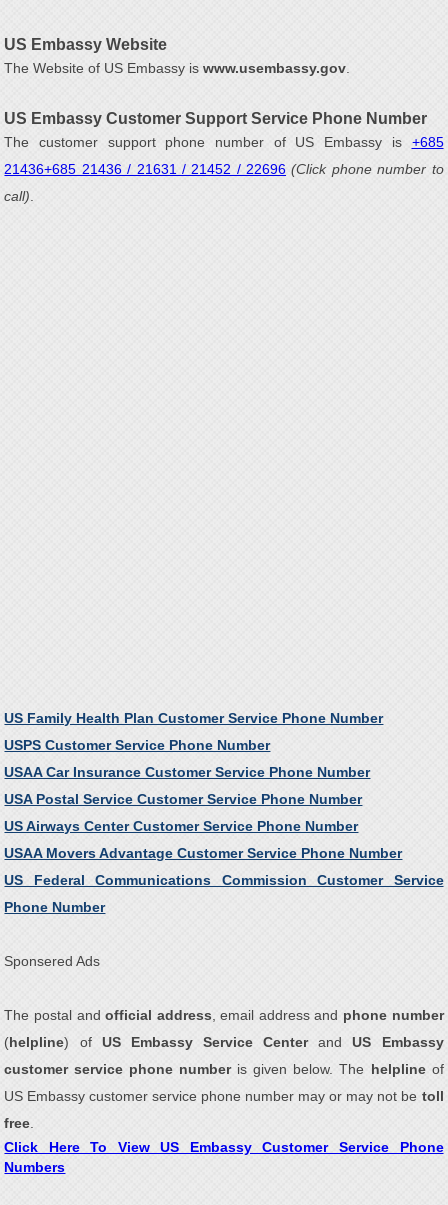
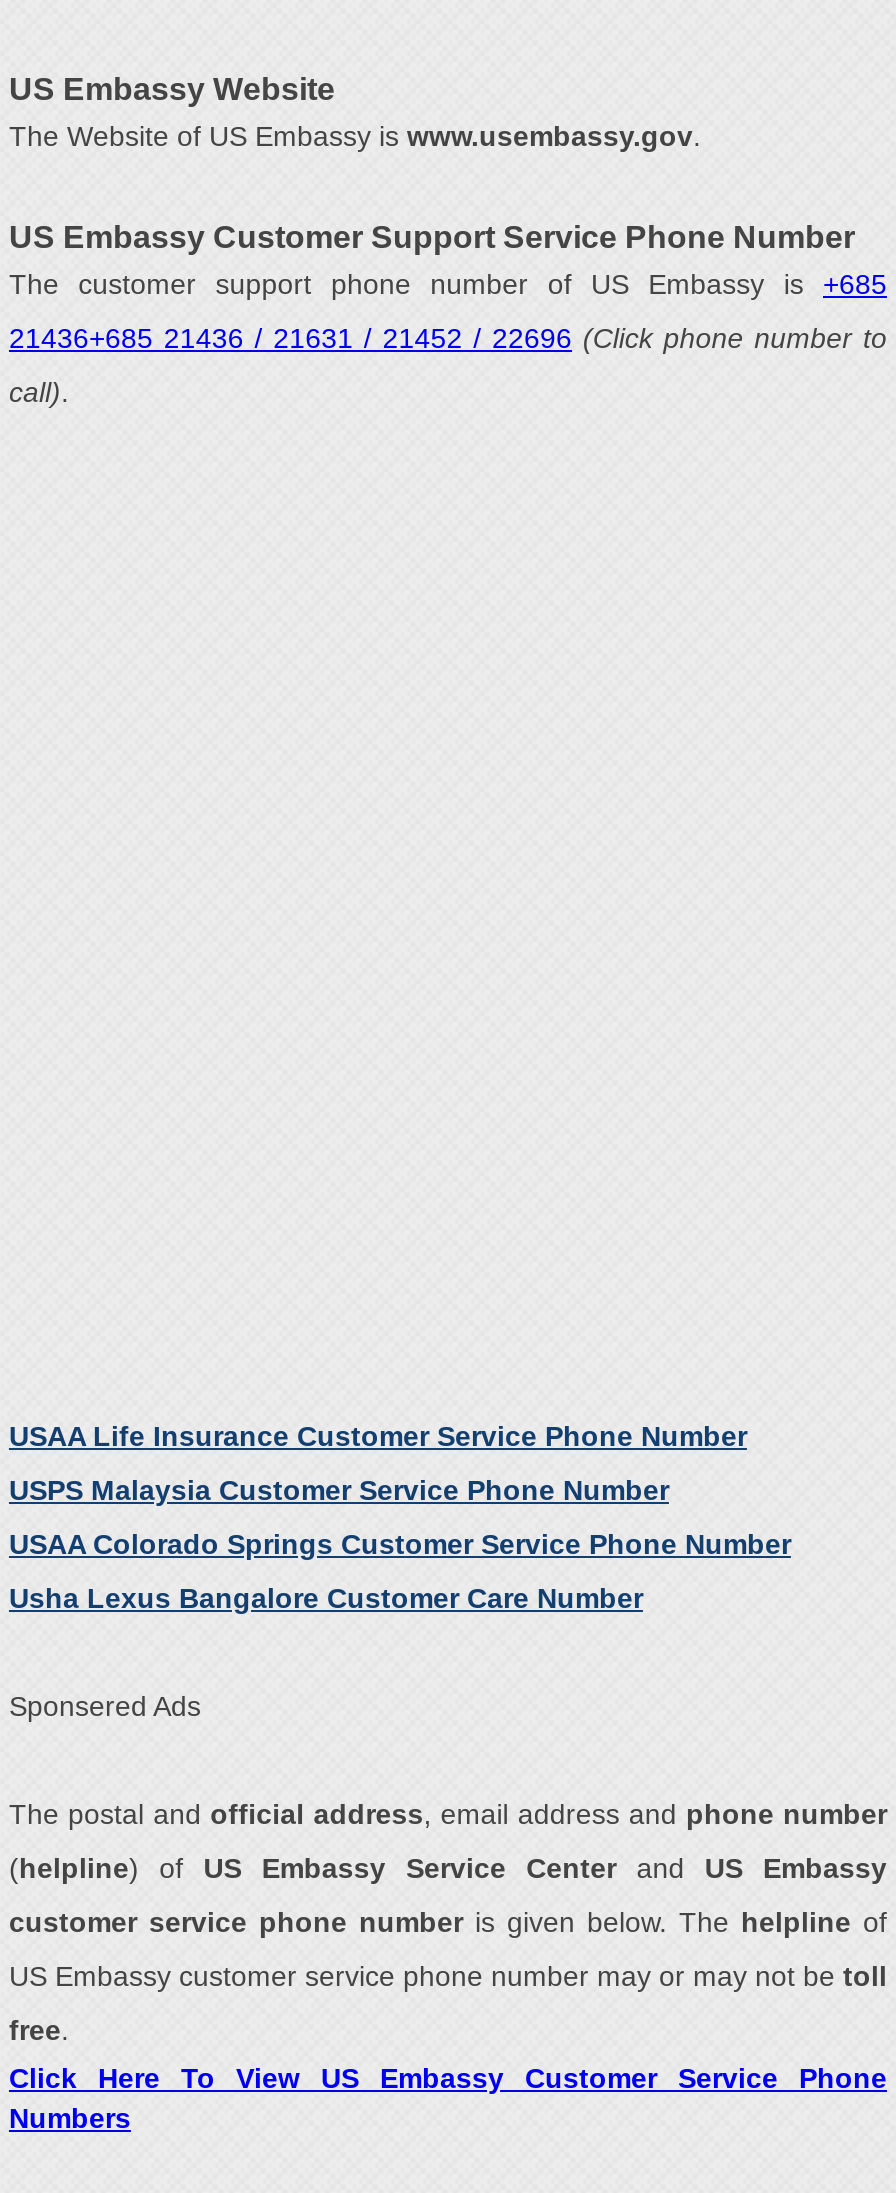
[4,710,443,915] US Family Health Plan Customer Service Phone Number | USPS Customer Service Phone Number | USAA Car Insurance Customer Service Phone Number | USA Postal Service Customer Service Phone Number | US Airways Center Customer Service Phone Number | USAA Movers Advantage Customer Service Phone Number | US Federal Communications Commission Customer Service | Phone Number -> [9,1420,791,1614] USAA Life Insurance Customer Service Phone Number | USPS Malaysia Customer Service Phone Number | USAA Colorado Springs Customer Service Phone Number | Usha Lexus Bangalore Customer Care Number

